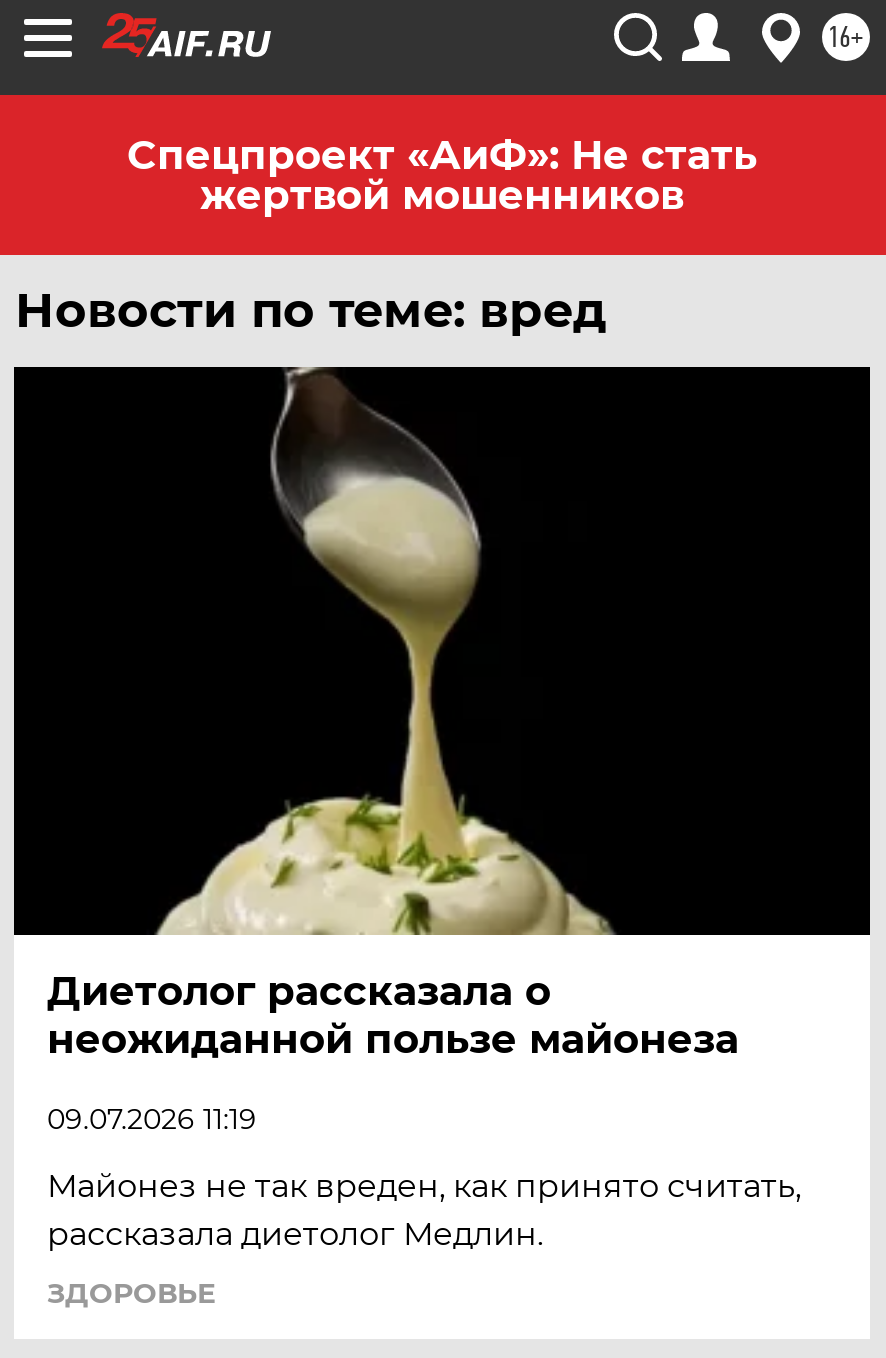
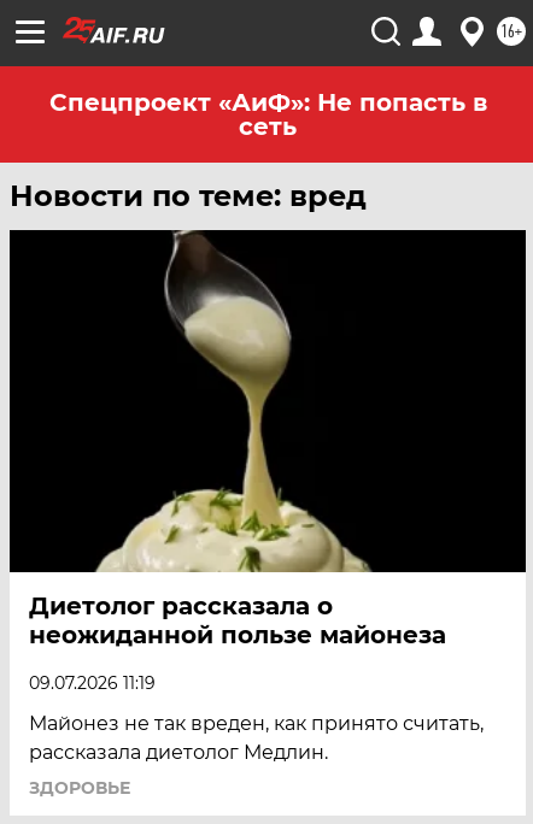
[127,131,757,219] Спецпроект «АиФ»: Не стать | жертвой мошенников -> [49,88,487,141] Спецпроект «АиФ»: Не попасть в | сеть

